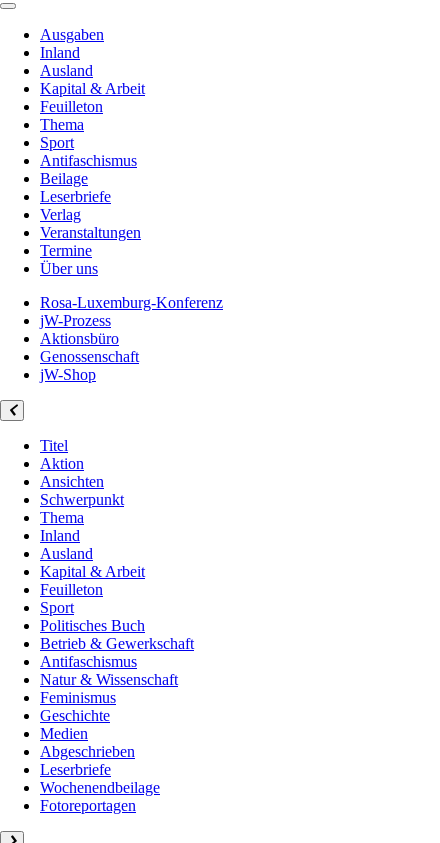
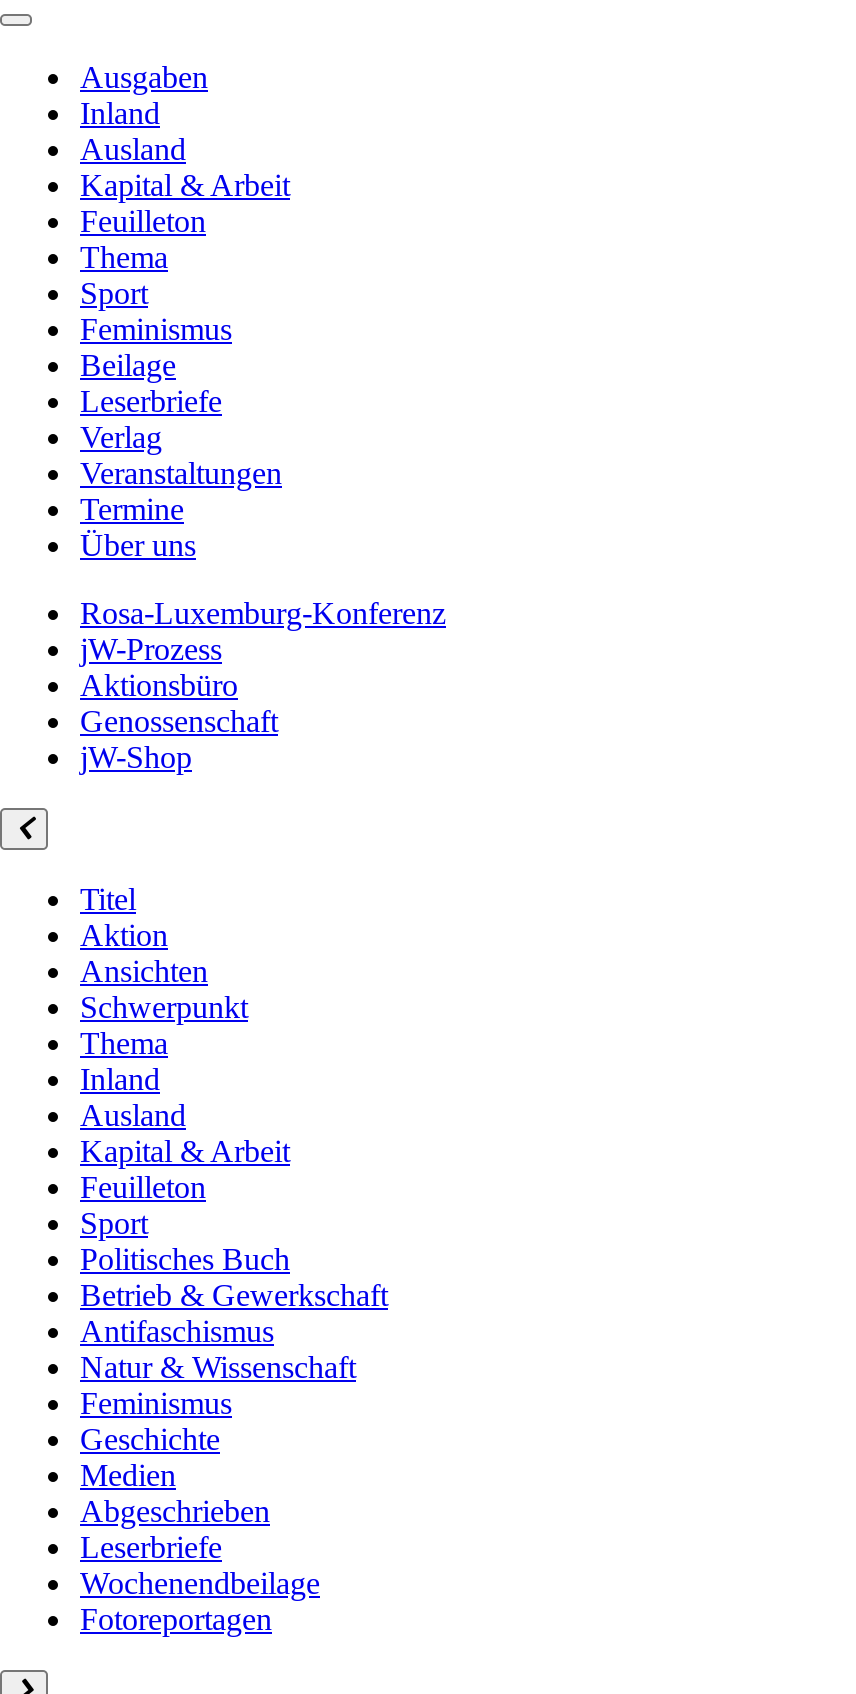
[40,152,137,169] Antifaschismus -> [80,312,232,346] Feminismus

